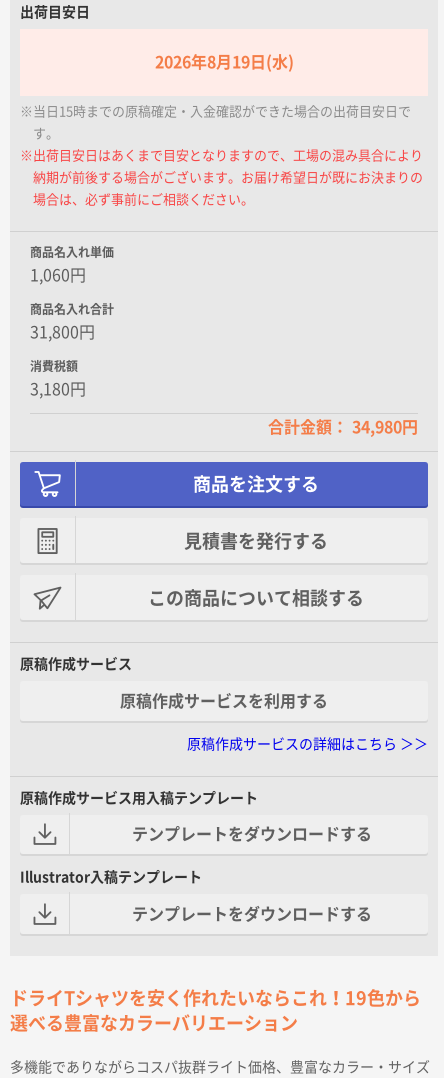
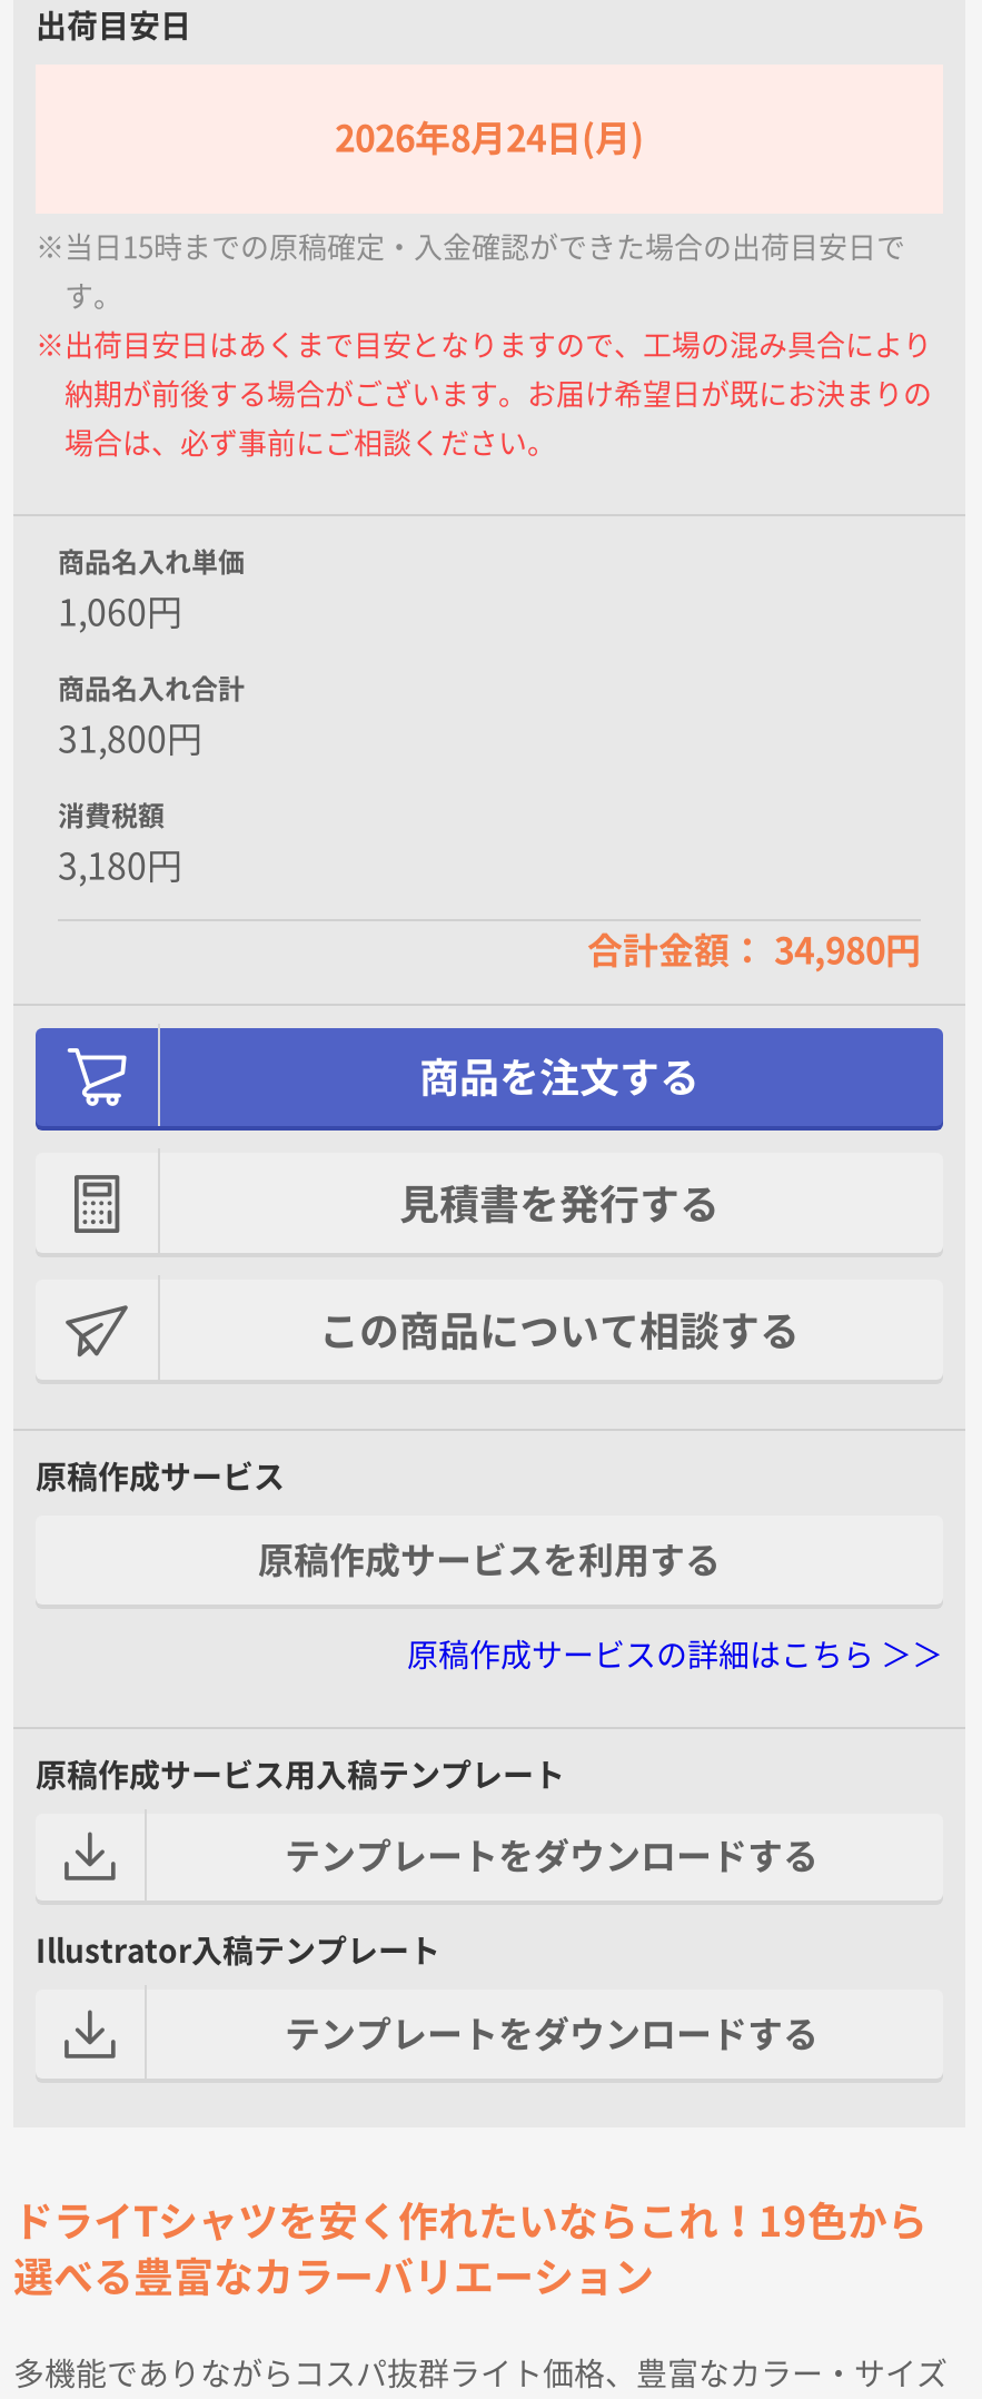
[154,54,293,70] 2026年8月19日(水) -> [335,119,644,155] 2026年8月24日(月)

